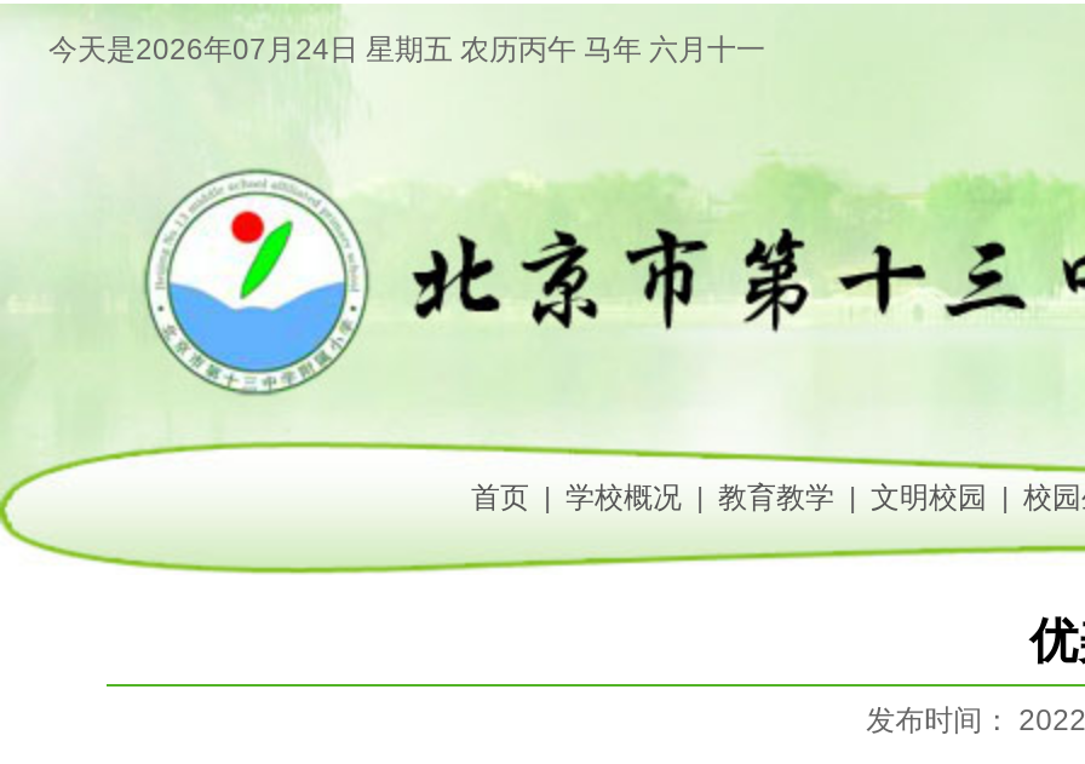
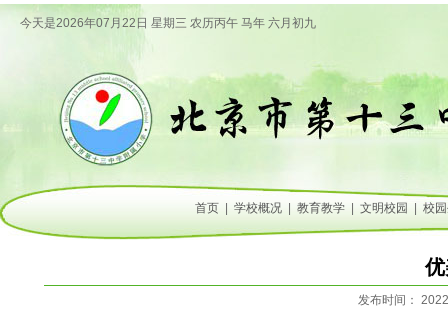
[48,33,765,67] 今天是2026年07月24日 星期五 农历丙午 马年 六月十一 -> [20,16,316,30] 今天是2026年07月22日 星期三 农历丙午 马年 六月初九

